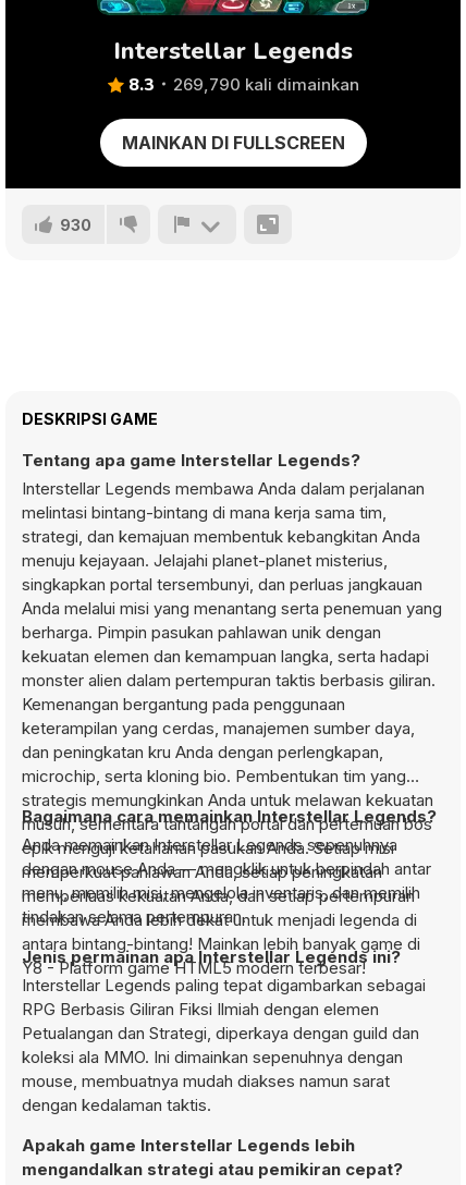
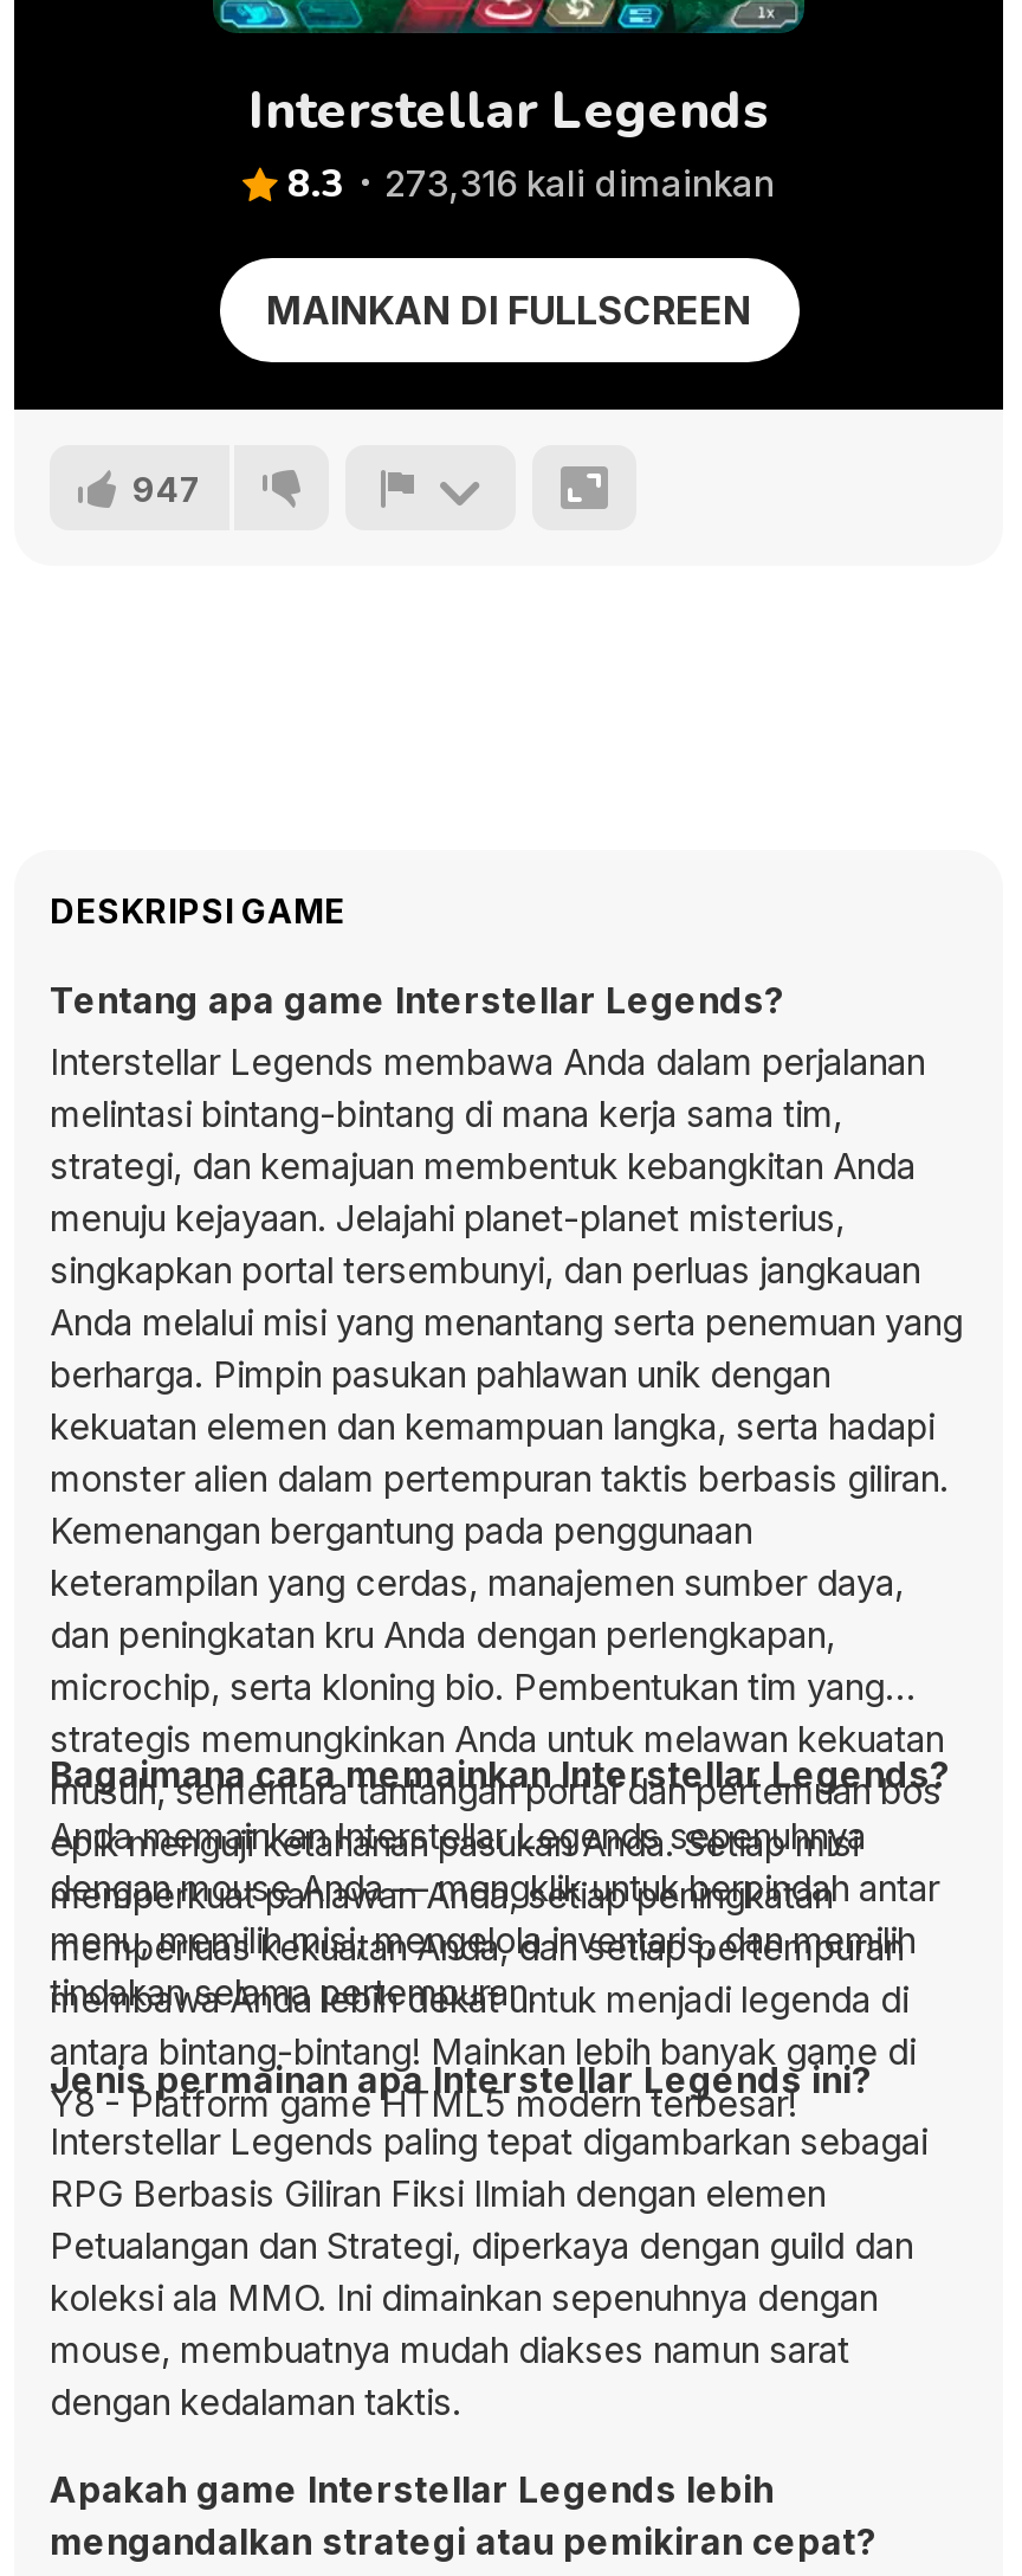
[173,74,359,95] 269,790 kali dimainkan -> [384,161,775,206] 273,316 kali dimainkan
[60,216,91,234] 930 -> [132,469,201,509] 947

